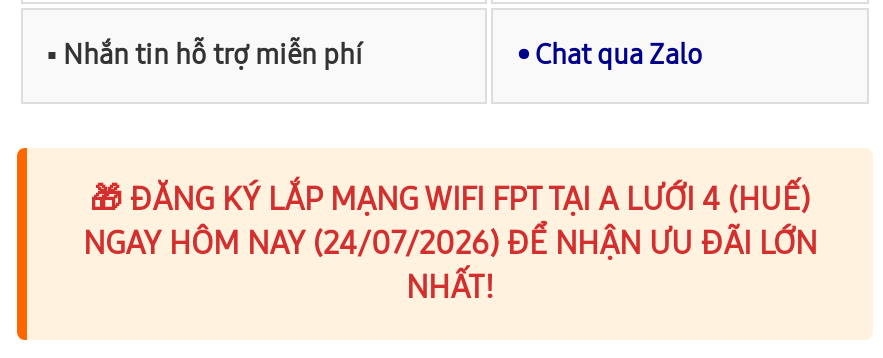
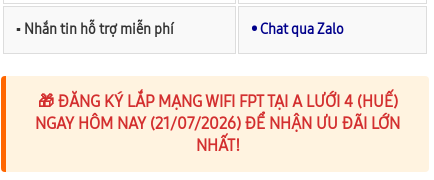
[83,224,817,262] NGAY HÔM NAY (24/07/2026) ĐỂ NHẬN ƯU ĐÃI LỚN -> [35,114,400,133] NGAY HÔM NAY (21/07/2026) ĐỂ NHẬN ƯU ĐÃI LỚN

